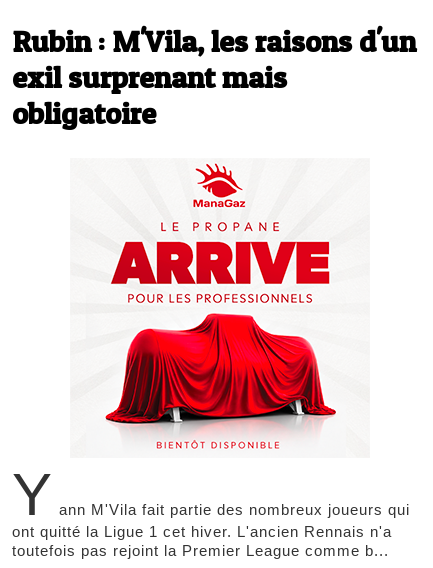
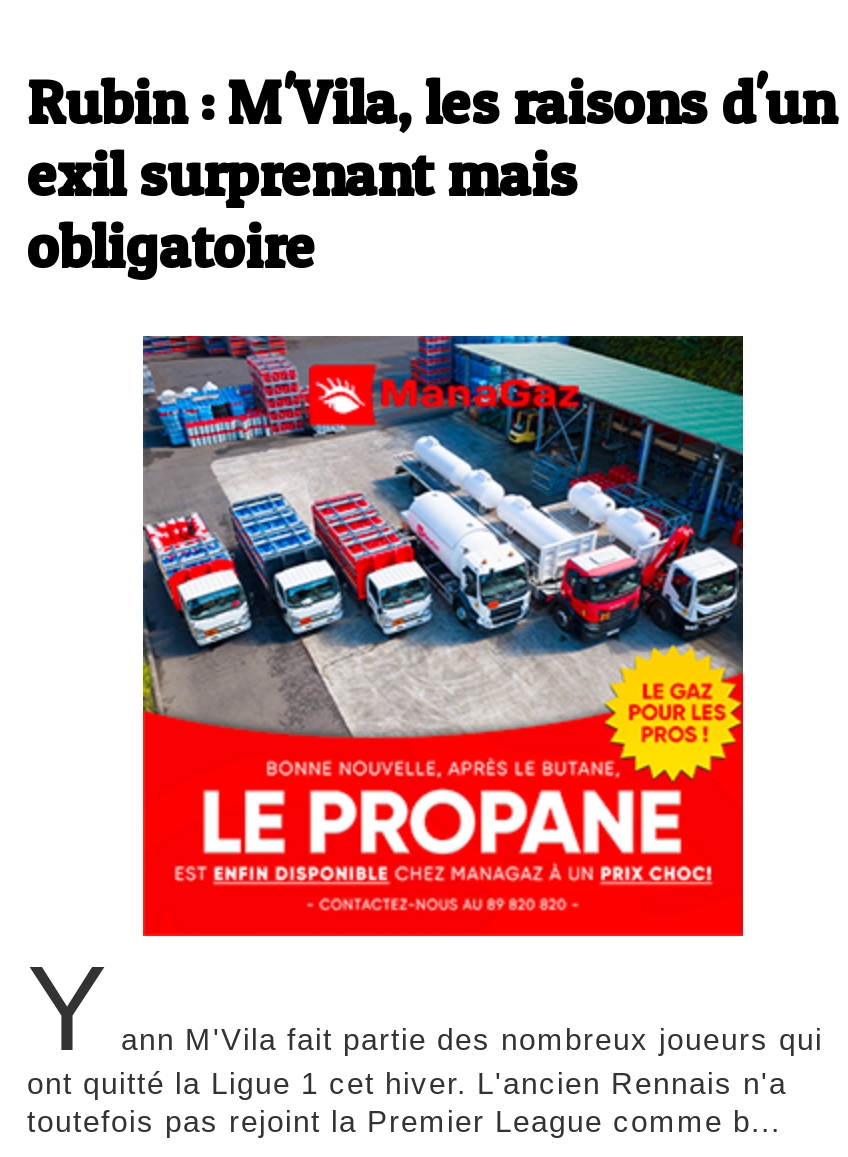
[70,158,370,458] [image] -> [141,334,745,938] [image]

